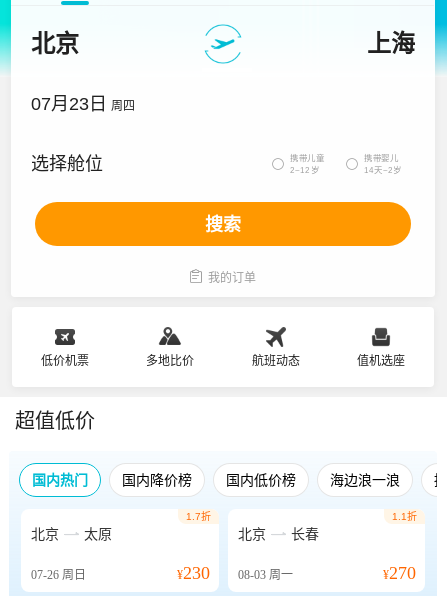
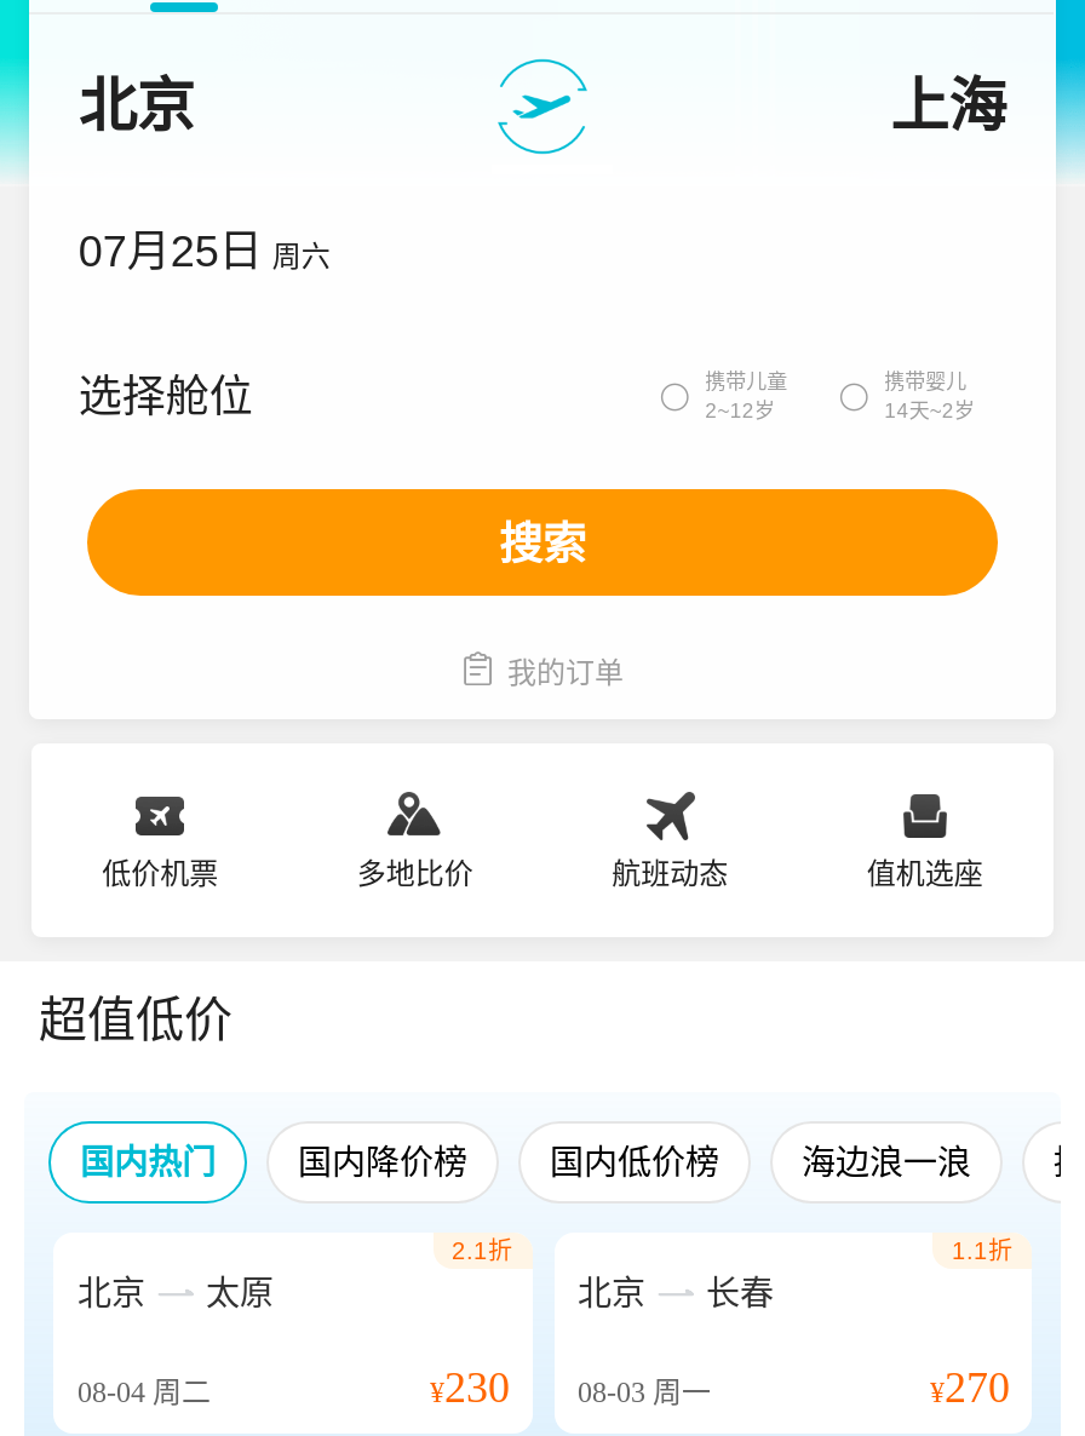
[31,94,135,114] 07月23日 周四 -> [78,228,330,276] 07月25日 周六
[185,511,210,522] 1.7折 -> [452,1237,512,1264] 2.1折
[31,568,86,582] 07-26周日 -> [77,1375,211,1409] 08-04周二

